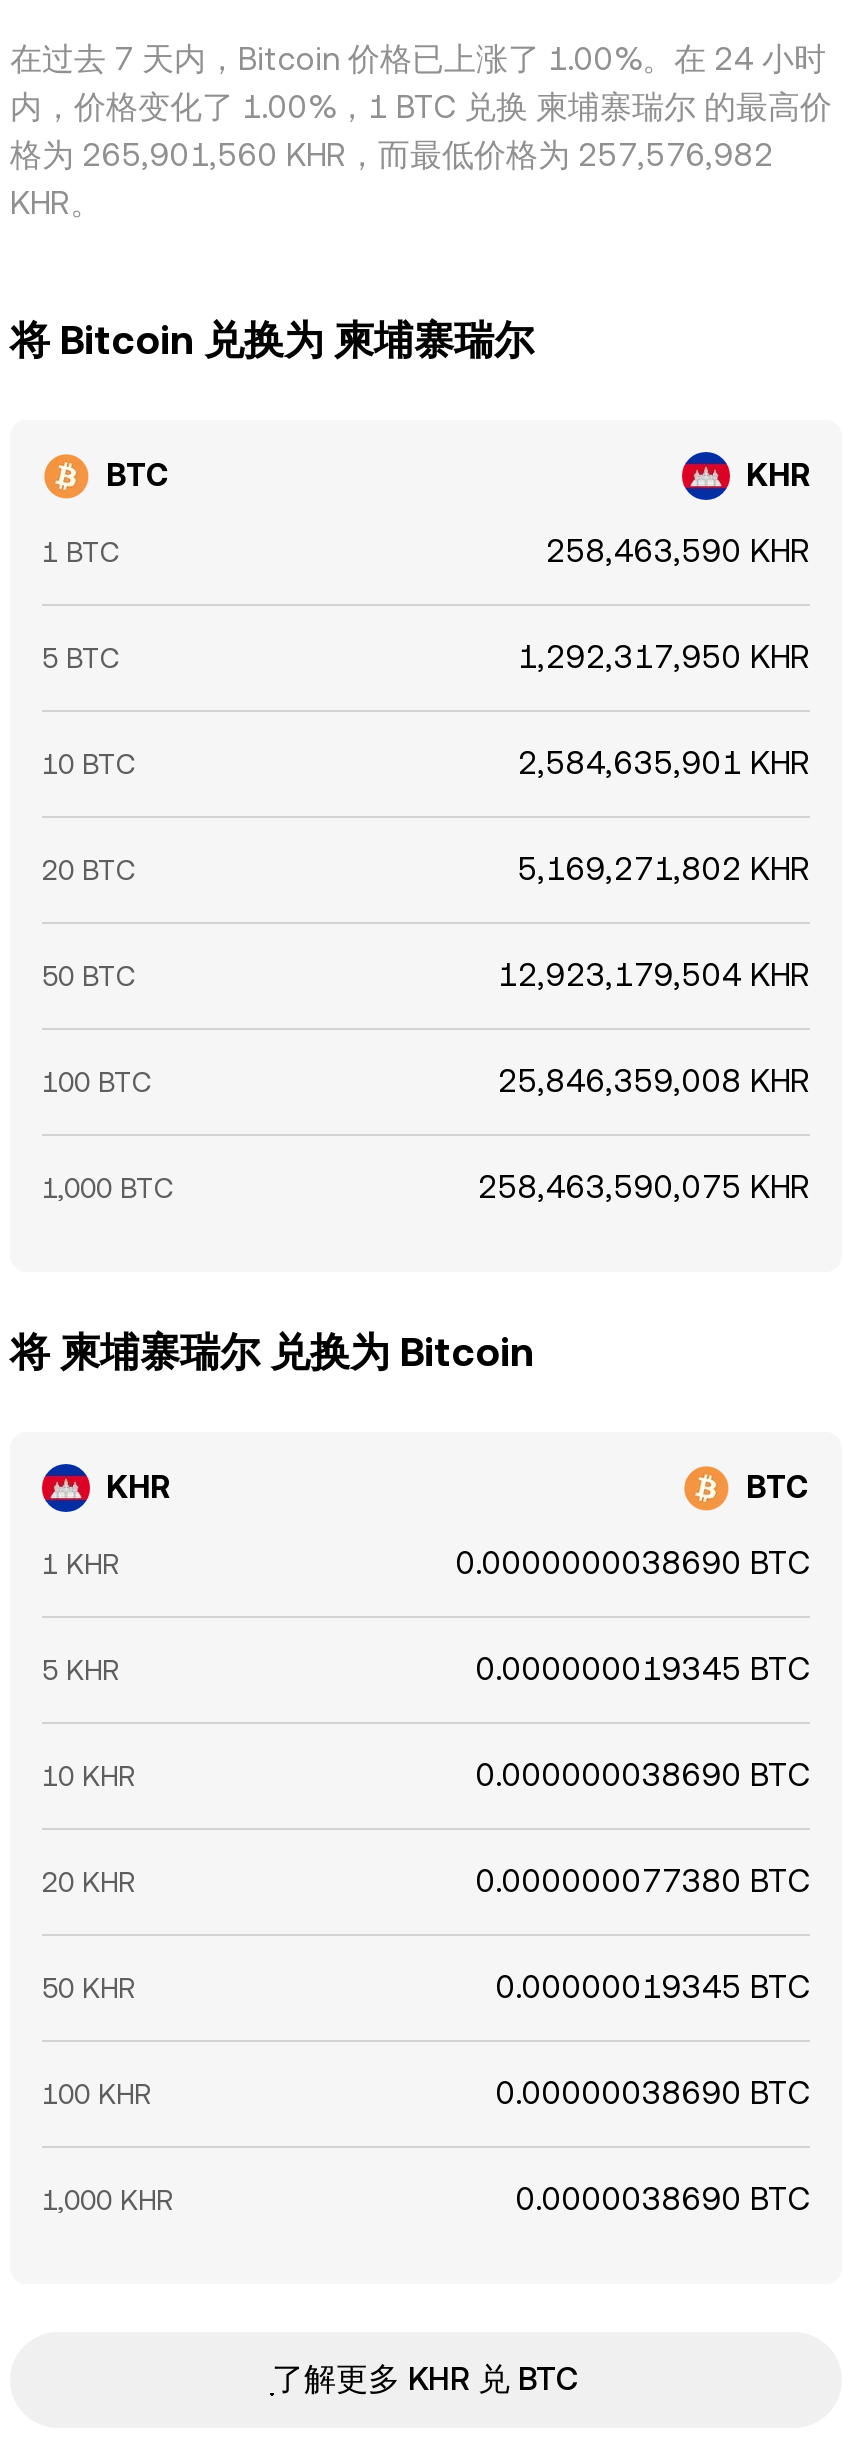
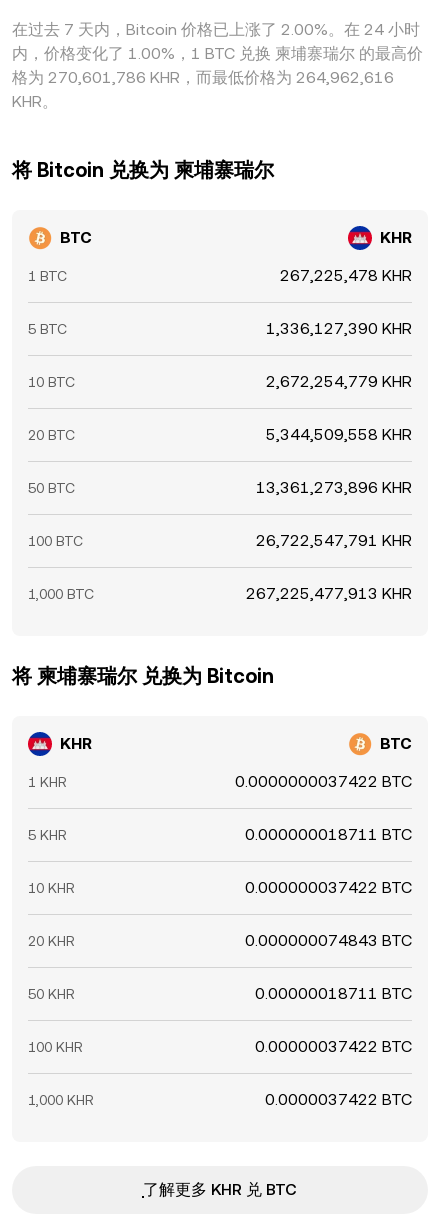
[10,40,826,78] 在过去 7 天内，Bitcoin 价格已上涨了 1.00%。在 24 小时 -> [12,20,420,39] 在过去 7 天内，Bitcoin 价格已上涨了 2.00%。在 24 小时
[10,136,774,174] 格为 265,901,560 KHR，而最低价格为 257,576,982 -> [12,68,394,87] 格为 270,601,786 KHR，而最低价格为 264,962,616
[546,532,810,570] 258,463,590 KHR -> [280,266,412,285] 267,225,478 KHR
[518,638,810,676] 1,292,317,950 KHR -> [266,319,412,338] 1,336,127,390 KHR
[518,744,810,782] 2,584,635,901 KHR -> [266,372,412,391] 2,672,254,779 KHR
[518,850,810,888] 5,169,271,802 KHR -> [266,425,412,444] 5,344,509,558 KHR
[498,956,810,994] 12,923,179,504 KHR -> [256,478,412,497] 13,361,273,896 KHR
[498,1062,810,1100] 25,846,359,008 KHR -> [256,531,412,550] 26,722,547,791 KHR
[478,1168,810,1206] 258,463,590,075 KHR -> [246,584,412,603] 267,225,477,913 KHR
[456,1544,810,1582] 0.0000000038690 BTC -> [235,772,412,791] 0.0000000037422 BTC
[476,1650,810,1688] 0.000000019345 BTC -> [245,825,412,844] 0.000000018711 BTC
[476,1756,810,1794] 0.000000038690 BTC -> [245,878,412,897] 0.000000037422 BTC
[476,1862,810,1900] 0.000000077380 BTC -> [245,931,412,950] 0.000000074843 BTC
[496,1968,810,2006] 0.00000019345 BTC -> [255,984,412,1003] 0.00000018711 BTC
[496,2074,810,2112] 0.00000038690 BTC -> [255,1037,412,1056] 0.00000037422 BTC
[516,2180,810,2218] 0.0000038690 BTC -> [265,1090,412,1109] 0.0000037422 BTC

